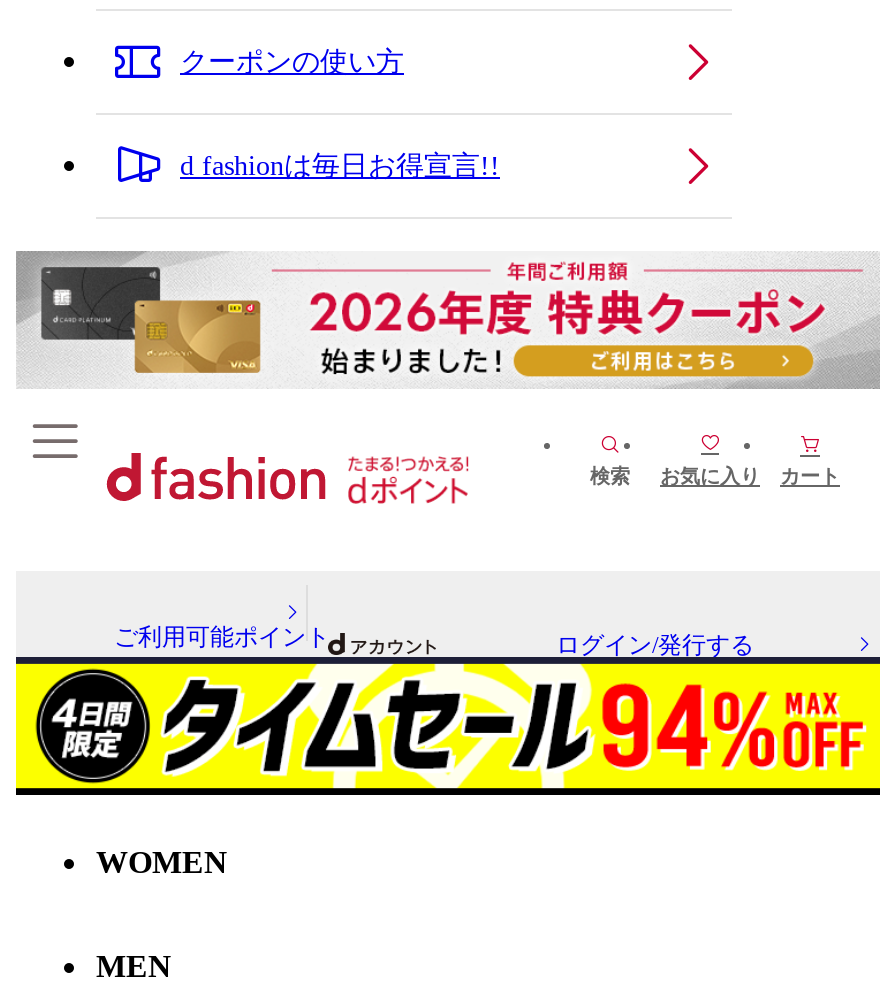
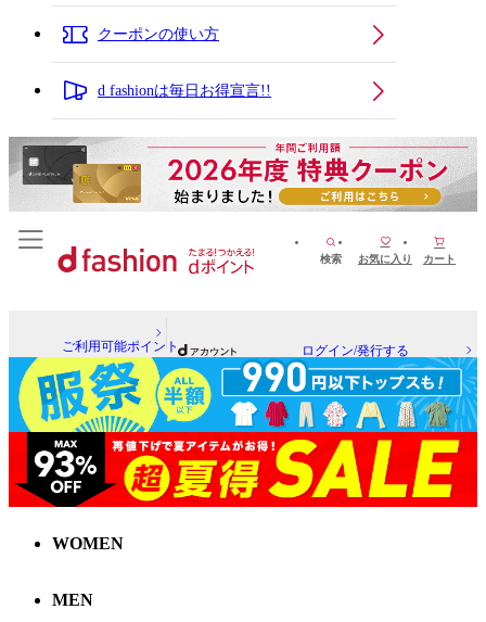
[14,655,882,797] [image] -> [8,356,478,508] [image]

